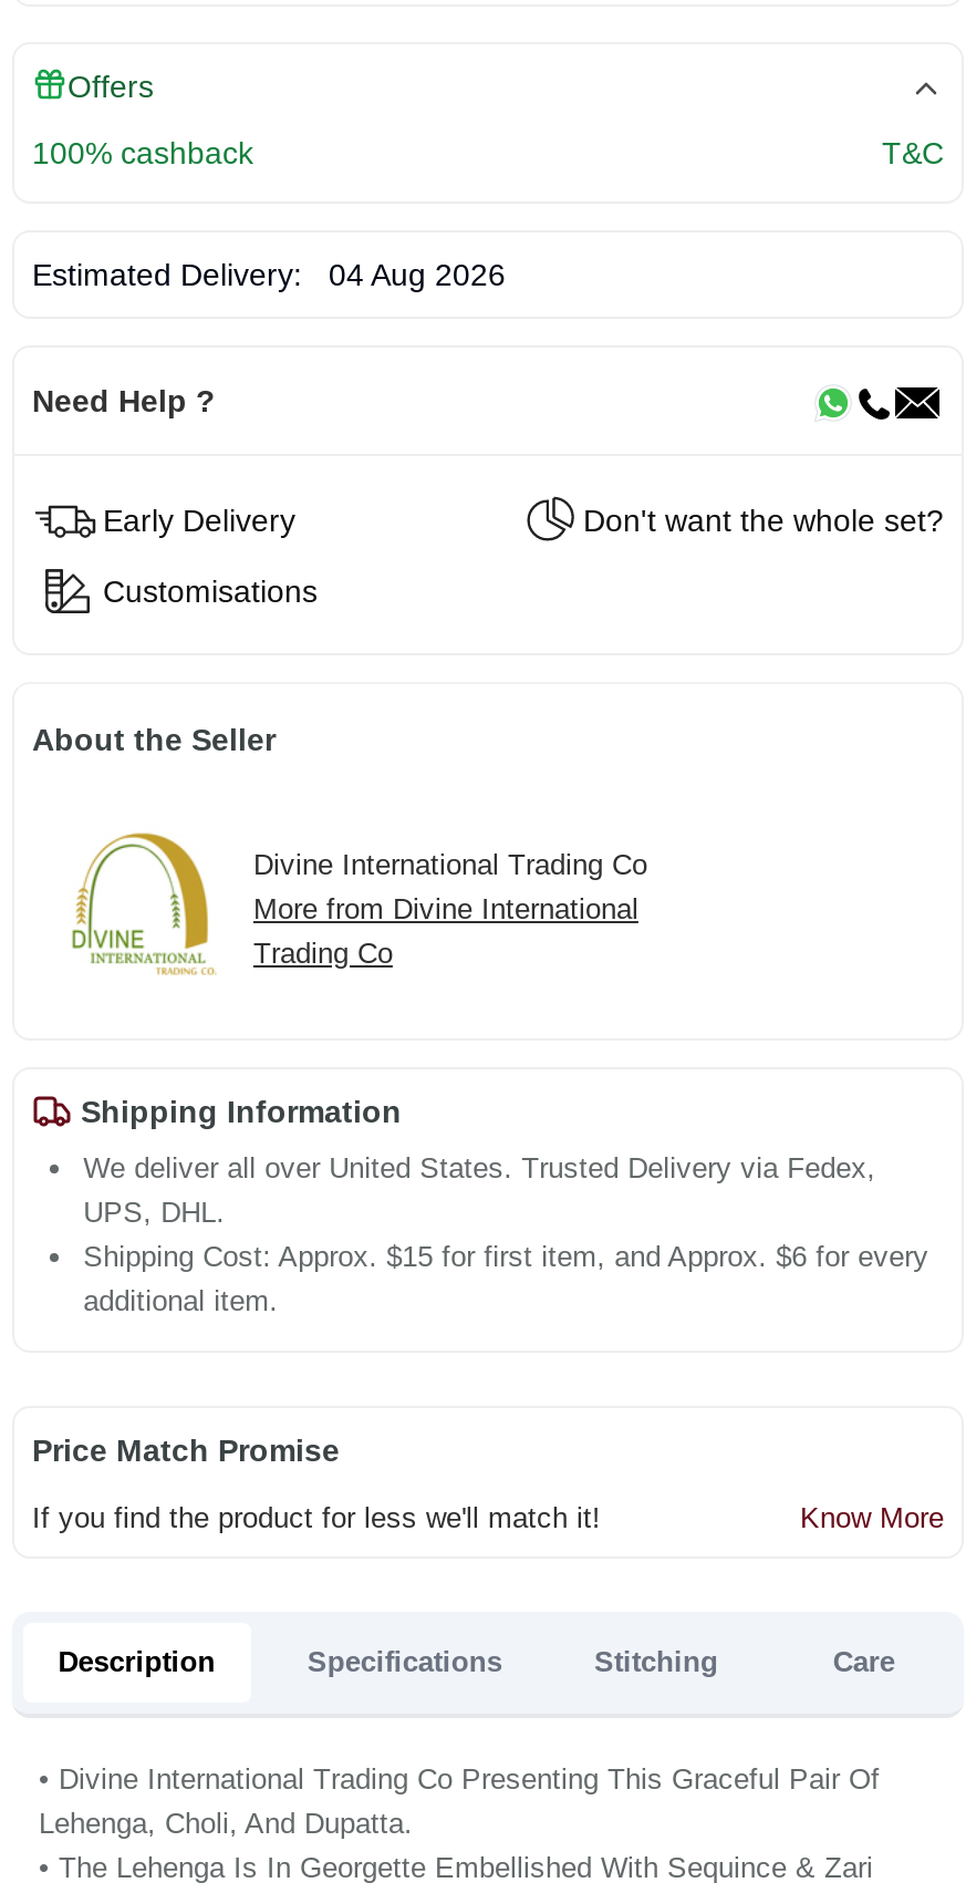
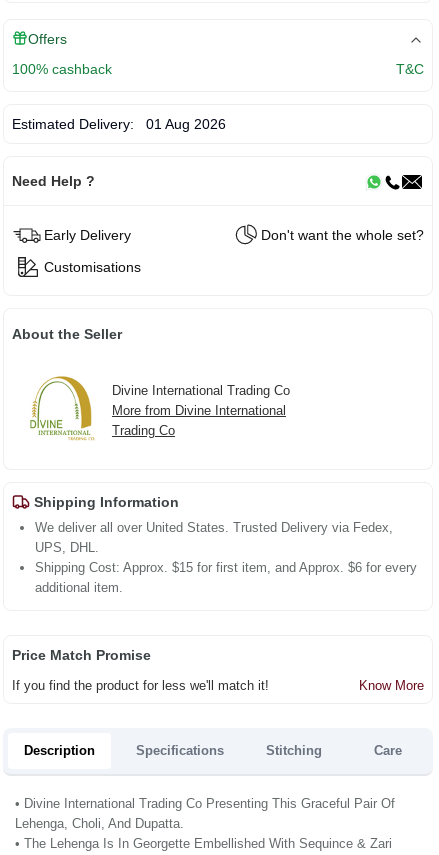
[32,257,506,292] Estimated Delivery: 04 Aug 2026 -> [12,116,226,132] Estimated Delivery: 01 Aug 2026

